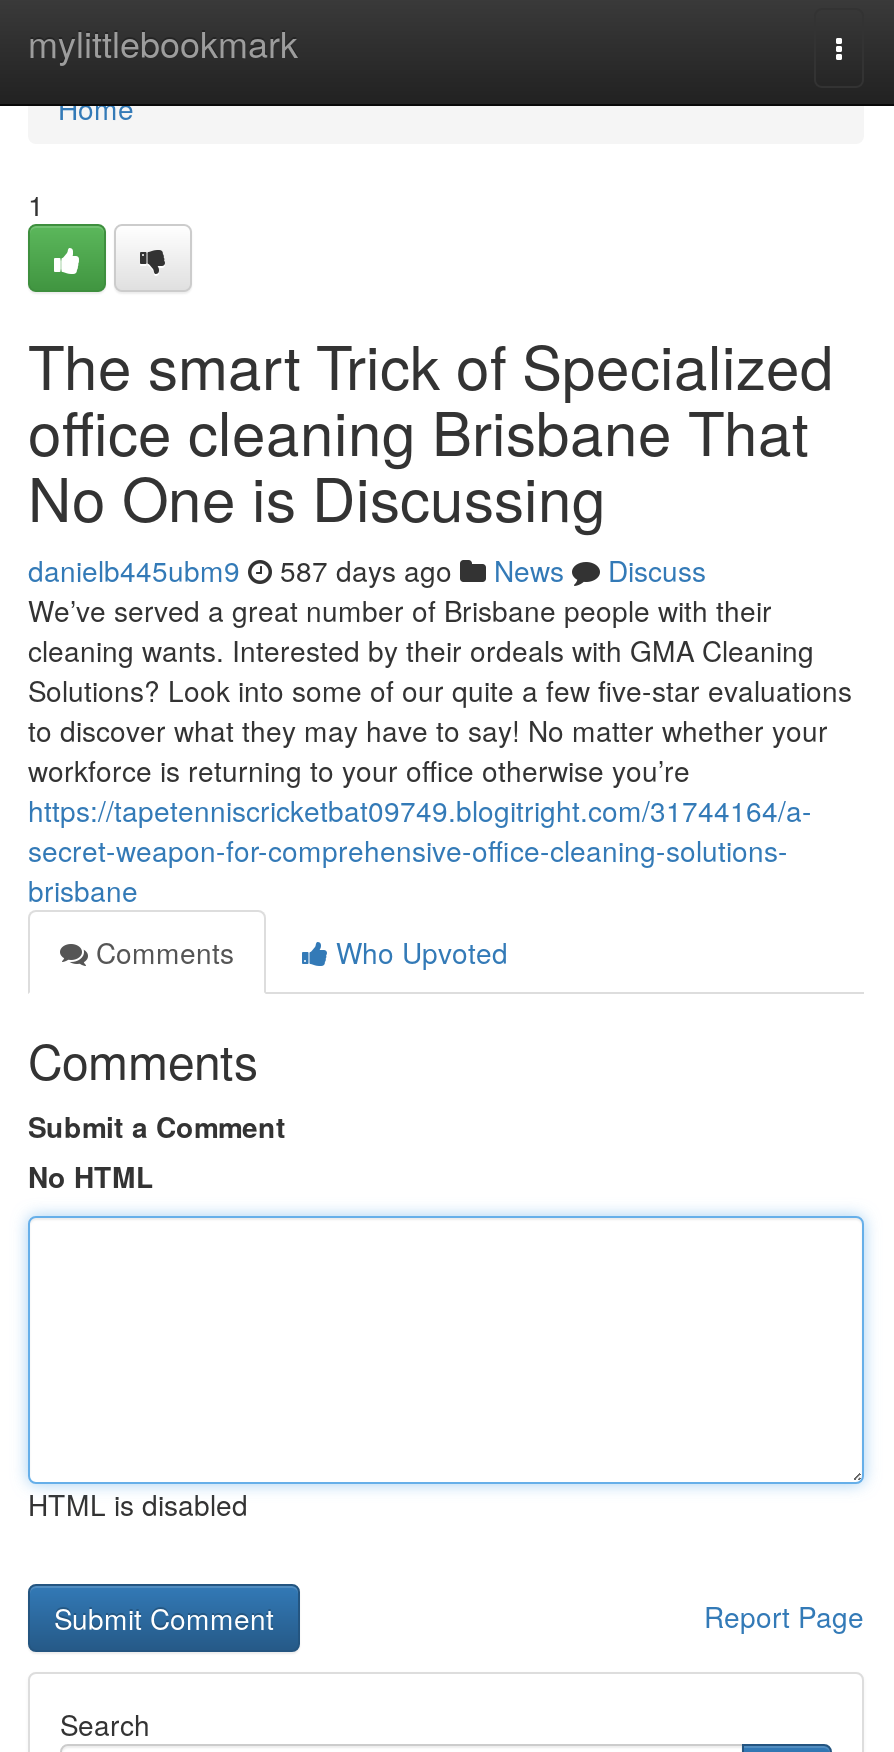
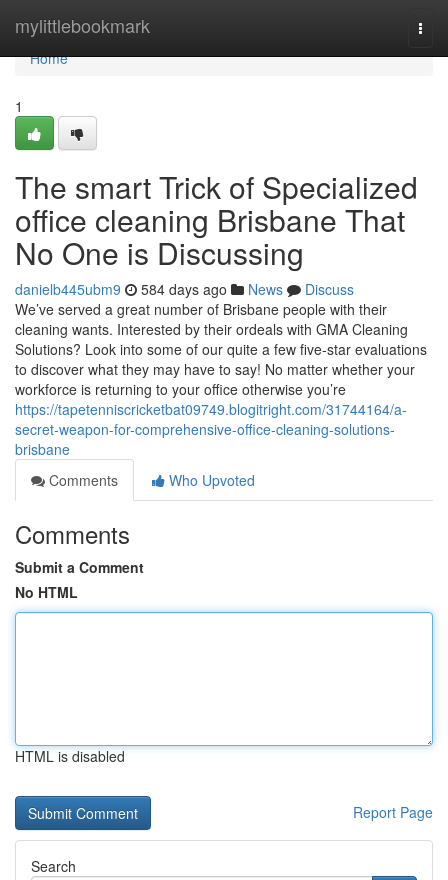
[28,550,706,590] danielb445ubm9 587 days ago News Discuss -> [15,279,354,299] danielb445ubm9 584 days ago News Discuss

